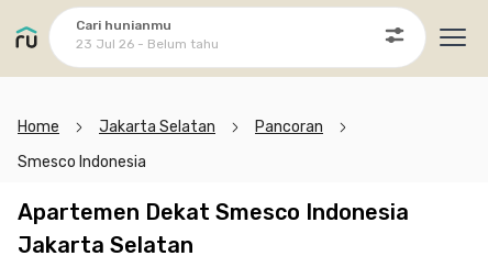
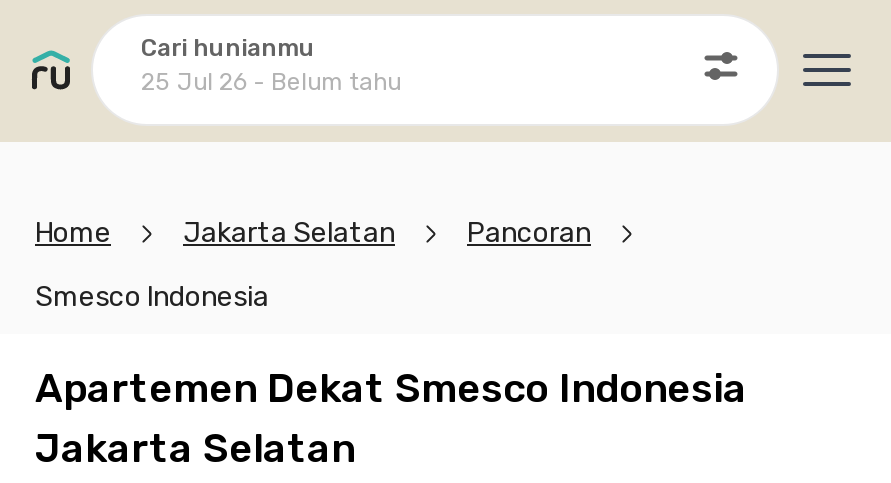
[76,36,219,51] 23 Jul 26 - Belum tahu -> [141,67,401,95] 25 Jul 26 - Belum tahu

